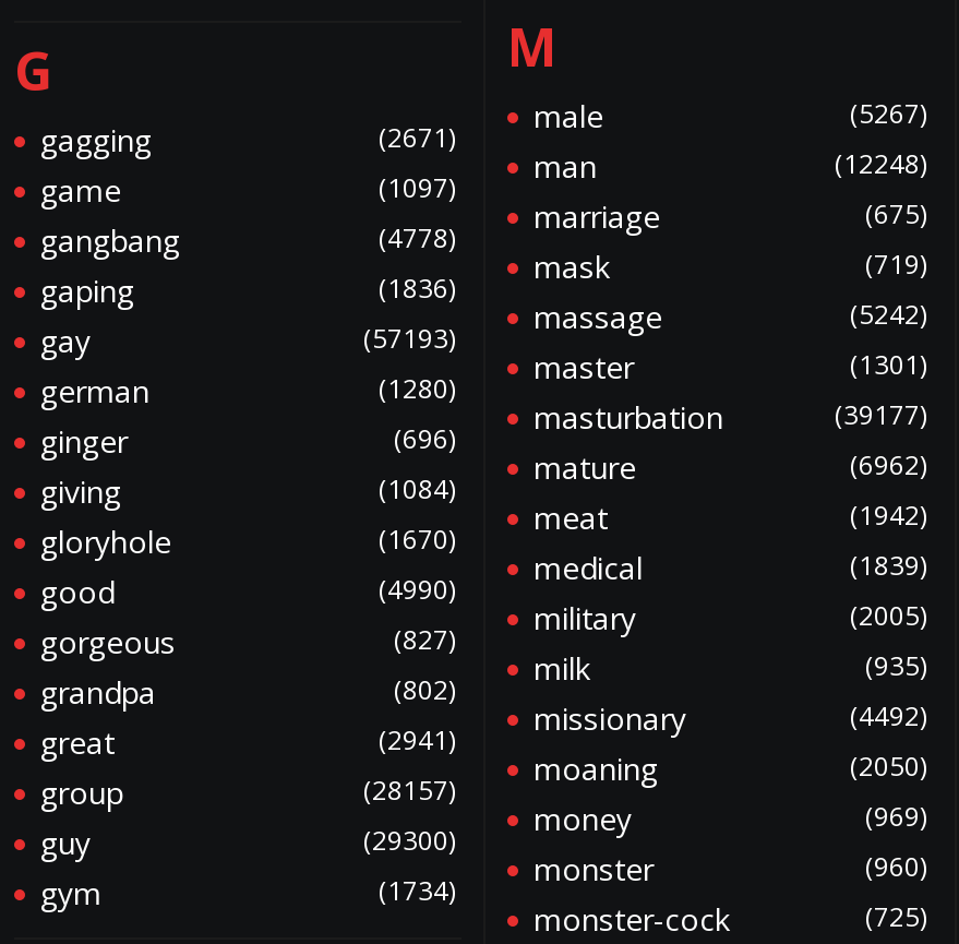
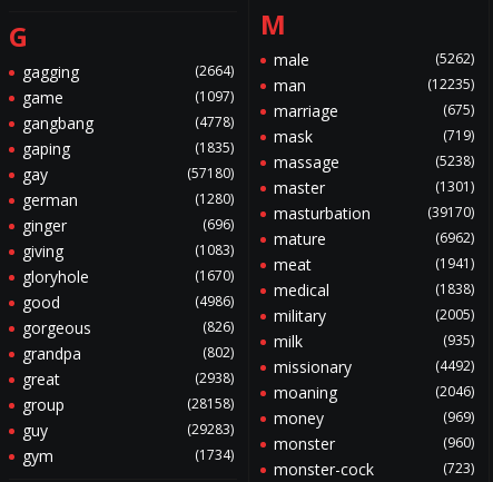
[850,95,926,132] (5267) -> [435,49,474,68] (5262)
[379,119,455,156] (2671) -> [195,61,234,80] (2664)
[835,145,926,182] (12248) -> [427,74,474,93] (12235)
[379,269,455,306] (1836) -> [195,138,234,157] (1835)
[850,295,926,332] (5242) -> [435,151,474,170] (5238)
[363,319,455,356] (57193) -> [187,163,234,182] (57180)
[835,396,926,433] (39177) -> [427,202,474,221] (39170)
[379,470,455,507] (1084) -> [195,240,234,259] (1083)
[850,496,926,533] (1942) -> [435,254,474,273] (1941)
[850,546,926,583] (1839) -> [435,279,474,298] (1838)
[379,570,455,607] (4990) -> [195,291,234,310] (4986)
[394,621,455,658] (827) -> [203,317,234,336] (826)
[379,721,455,758] (2941) -> [195,368,234,387] (2938)
[850,747,926,784] (2050) -> [435,382,474,401] (2046)
[363,771,455,808] (28157) -> [187,394,234,413] (28158)
[363,821,455,858] (29300) -> [187,419,234,438] (29283)
[865,898,926,935] (725) -> [443,458,474,477] (723)

